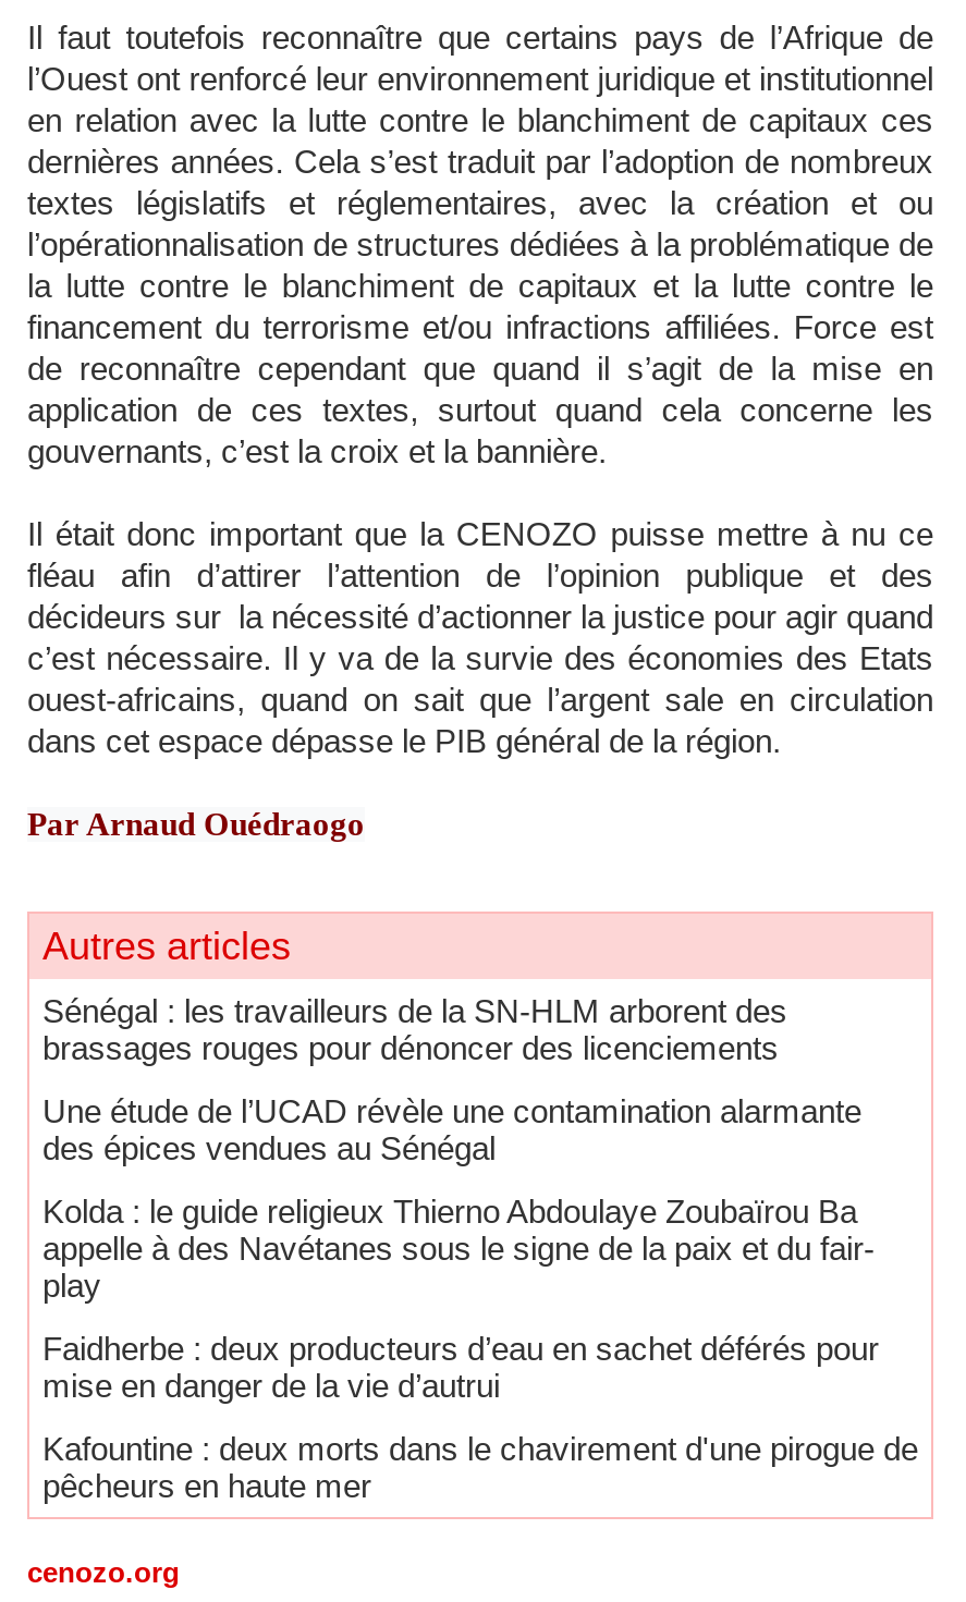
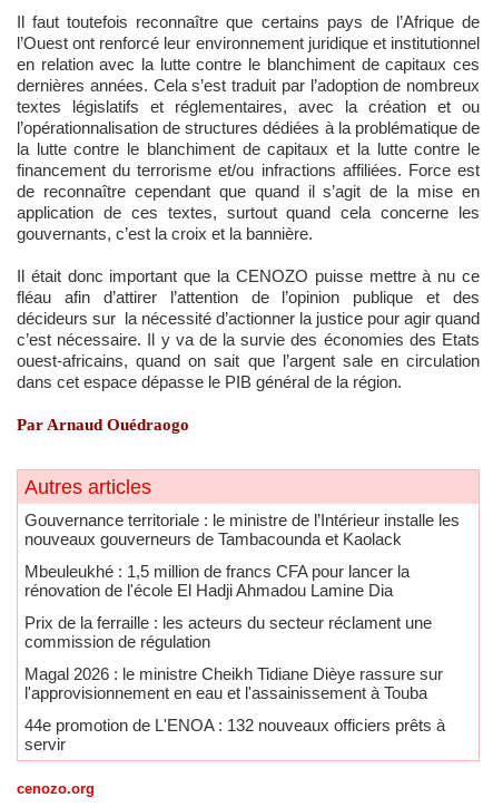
[42,993,787,1067] Sénégal : les travailleurs de la SN-HLM arborent des | brassages rouges pour dénoncer des licenciements -> [24,511,460,549] Gouvernance territoriale : le ministre de l’Intérieur installe les | nouveaux gouverneurs de Tambacounda et Kaolack
[42,1093,861,1167] Une étude de l’UCAD révèle une contamination alarmante | des épices vendues au Sénégal -> [24,562,410,600] Mbeuleukhé : 1,5 million de francs CFA pour lancer la | rénovation de l'école El Hadji Ahmadou Lamine Dia
[42,1193,875,1304] Kolda : le guide religieux Thierno Abdoulaye Zoubaïrou Ba | appelle à des Navétanes sous le signe de la paix et du fair- | play -> [24,613,432,651] Prix de la ferraille : les acteurs du secteur réclament une | commission de régulation
[42,1330,879,1404] Faidherbe : deux producteurs d’eau en sachet déférés pour | mise en danger de la vie d’autrui -> [24,665,443,702] Magal 2026 : le ministre Cheikh Tidiane Dièye rassure sur | l'approvisionnement en eau et l'assainissement à Touba
[42,1430,918,1504] Kafountine : deux morts dans le chavirement d'une pirogue de | pêcheurs en haute mer -> [24,716,445,754] 44e promotion de L'ENOA : 132 nouveaux officiers prêts à | servir

